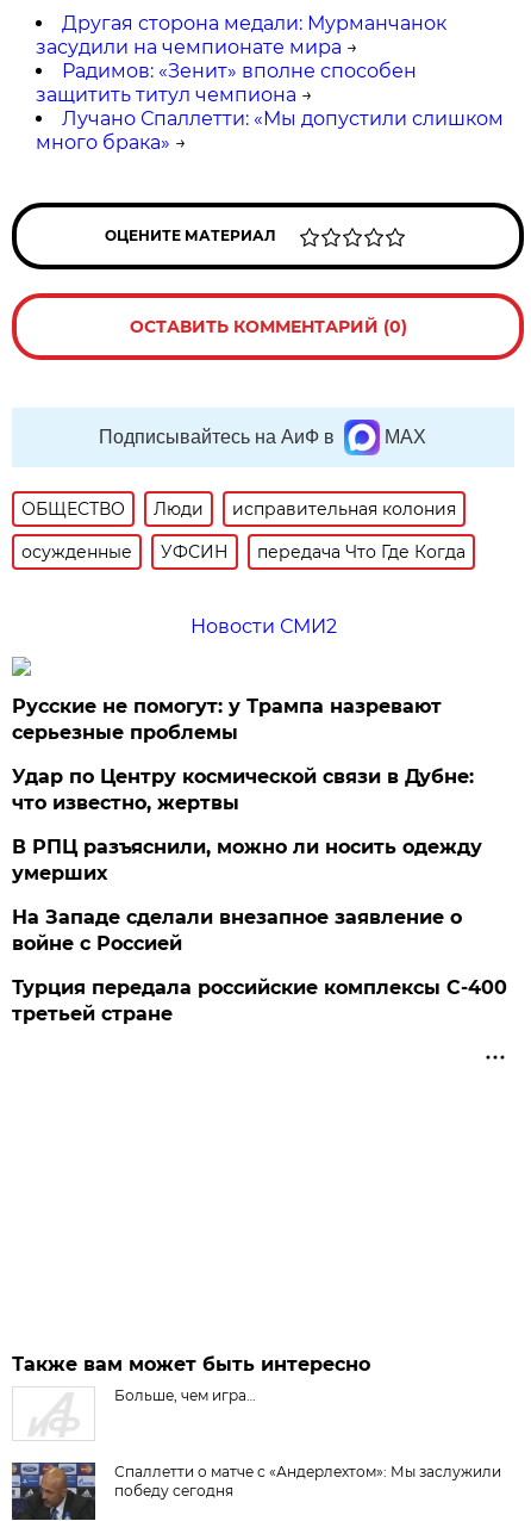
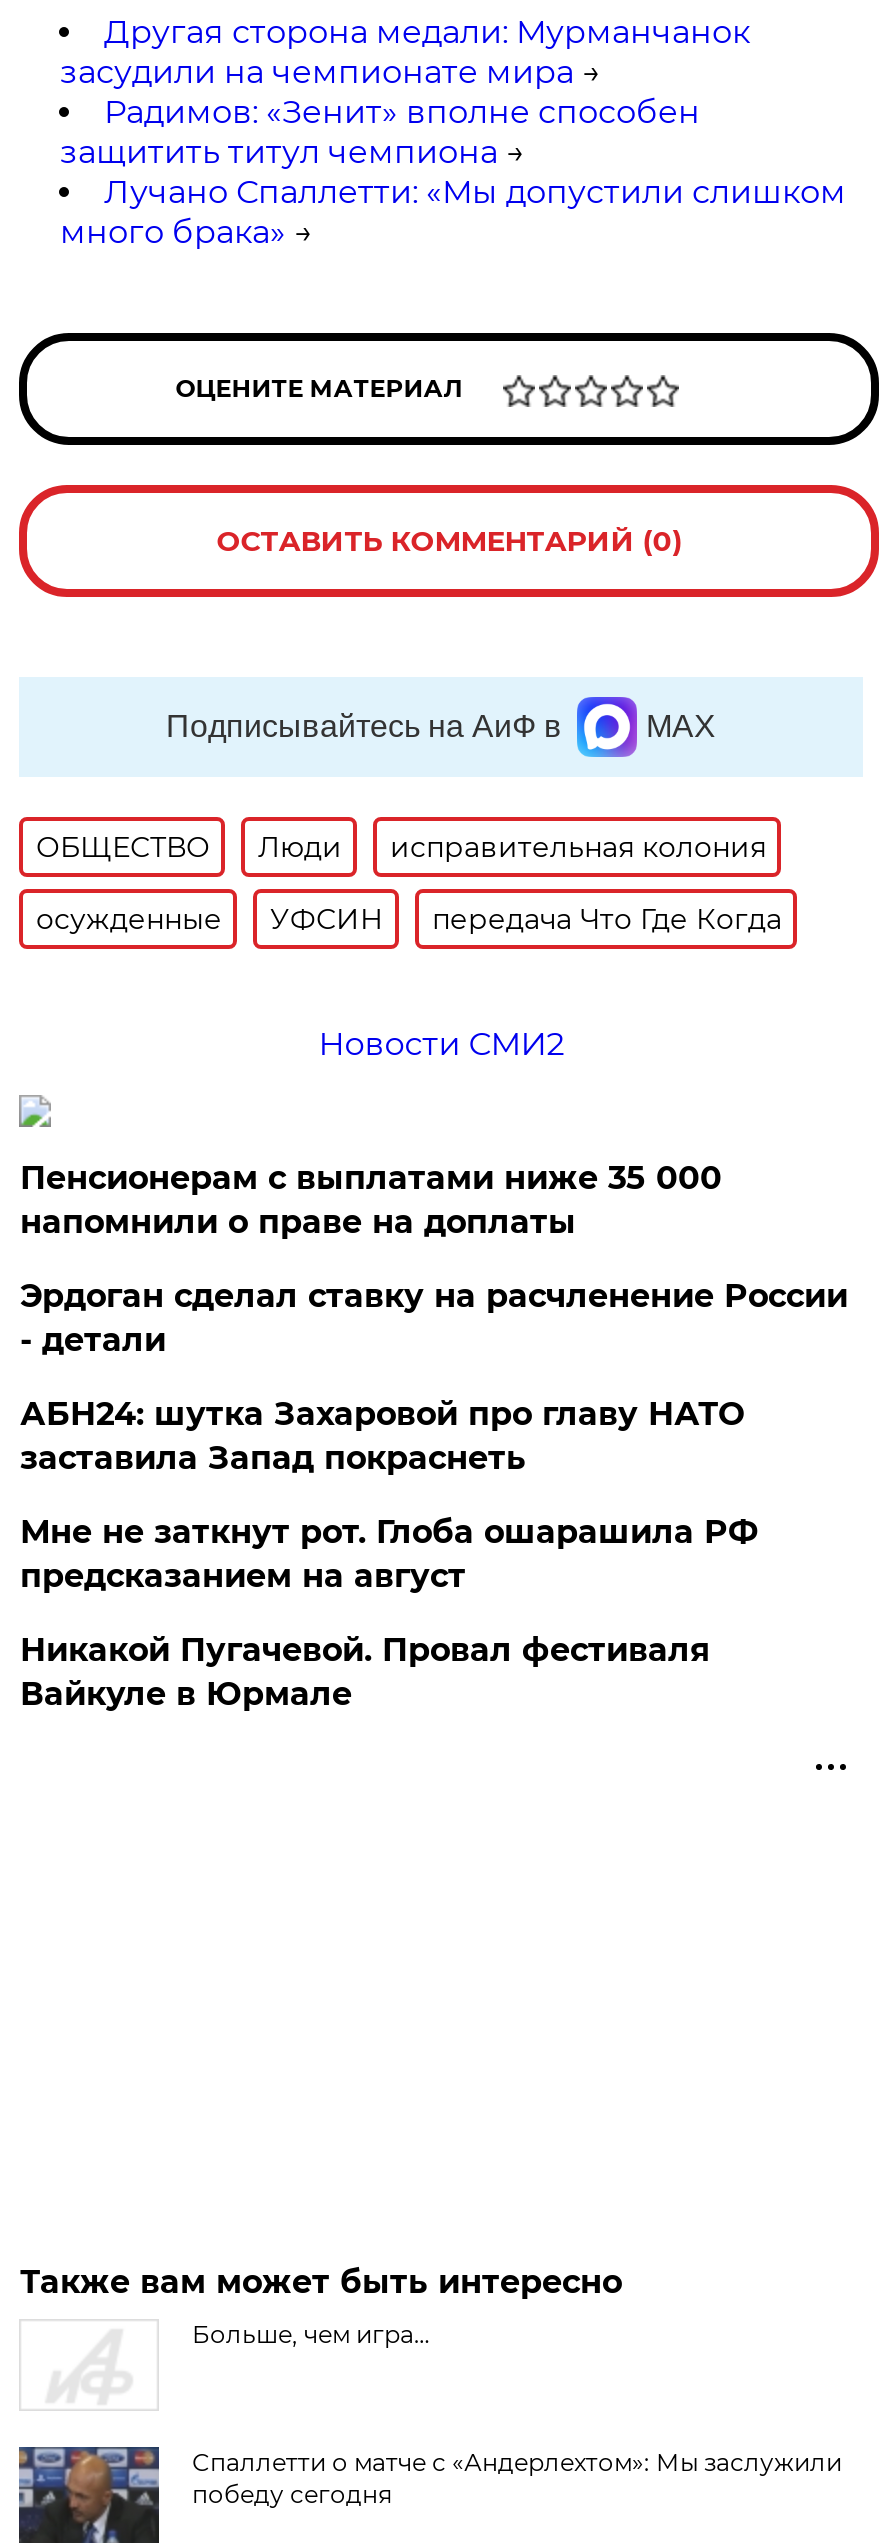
[12,695,442,744] Русские не помогут: у Трампа назревают | серьезные проблемы -> [20,1159,722,1241] Пенсионерам с выплатами ниже 35 000 | напомнили о праве на доплаты
[12,765,474,814] Удар по Центру космической связи в Дубне: | что известно, жертвы -> [20,1277,848,1359] Эрдоган сделал ставку на расчленение России | - детали
[12,835,483,884] В РПЦ разъяснили, можно ли носить одежду | умерших -> [20,1395,744,1477] АБН24: шутка Захаровой про главу НАТО | заставила Запад покраснеть
[12,906,462,955] На Западе сделали внезапное заявление о | войне с Россией -> [20,1513,758,1595] Мне не заткнут рот. Глоба ошарашила РФ | предсказанием на август
[12,976,508,1025] Турция передала российские комплексы С-400 | третьей стране -> [20,1631,710,1713] Никакой Пугачевой. Провал фестиваля | Вайкуле в Юрмале

